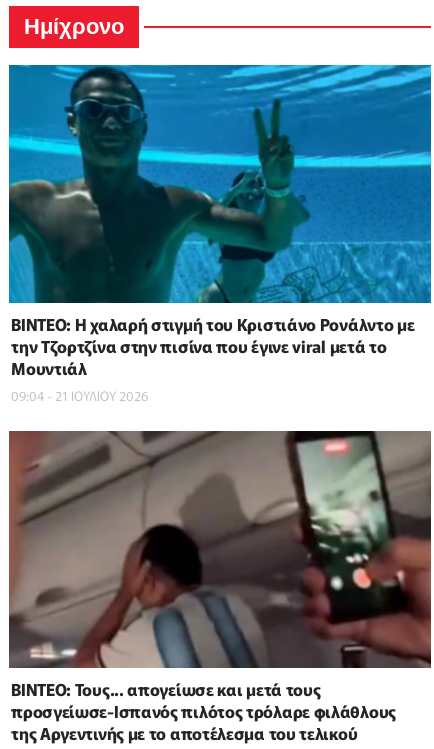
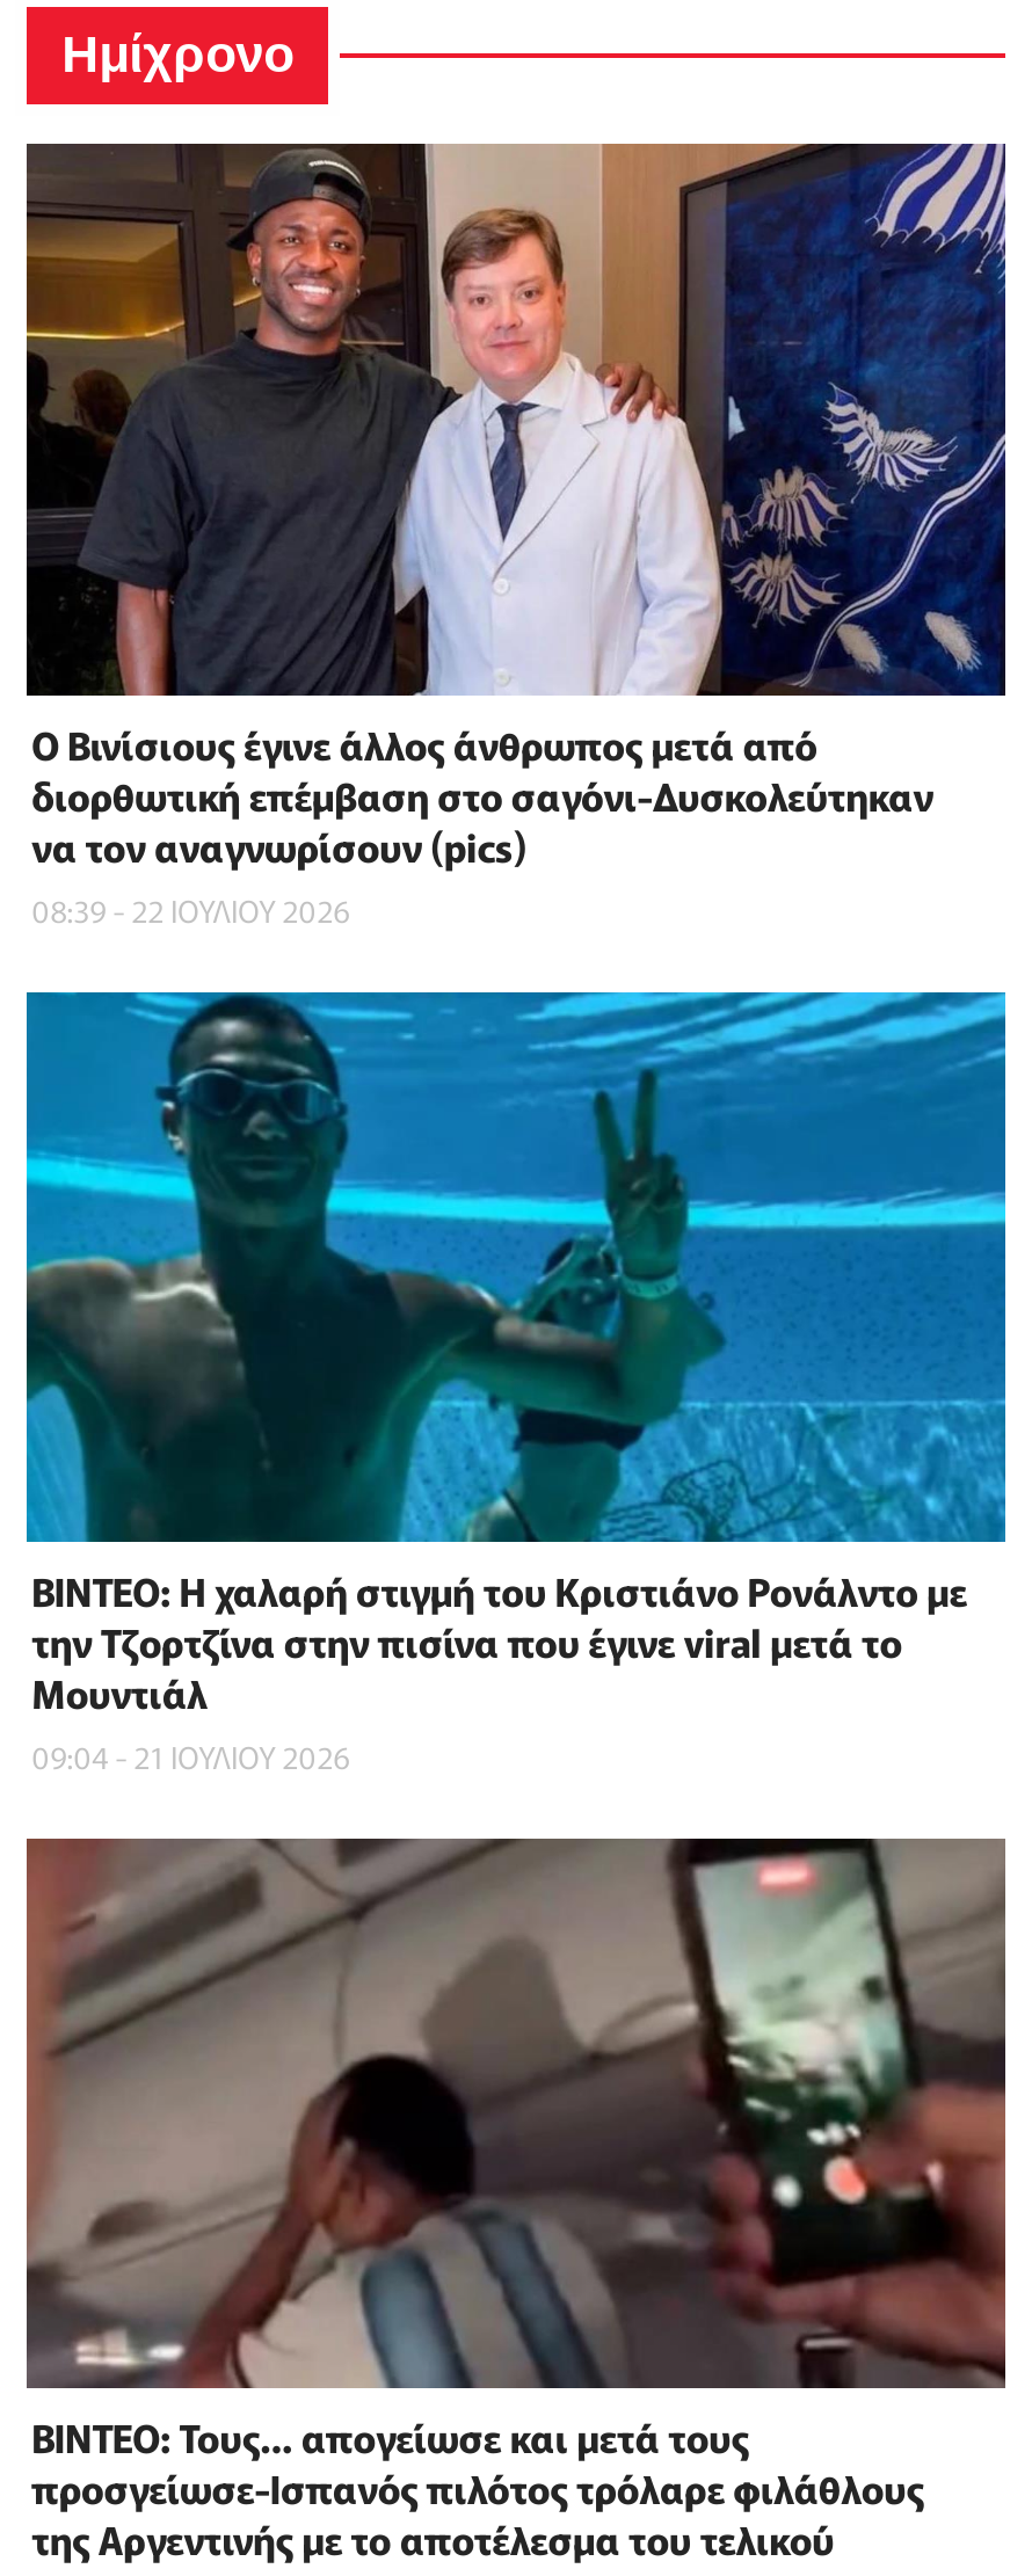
none -> [24,141,1008,931] [image] | Ο Βινίσιους έγινε άλλος άνθρωπος μετά από | διορθωτική επέμβαση στο σαγόνι-Δυσκολεύτηκαν | να τον αναγνωρίσουν (pics) | 08:39 - 22 ΙΟΥΛΙΟΥ 2026

